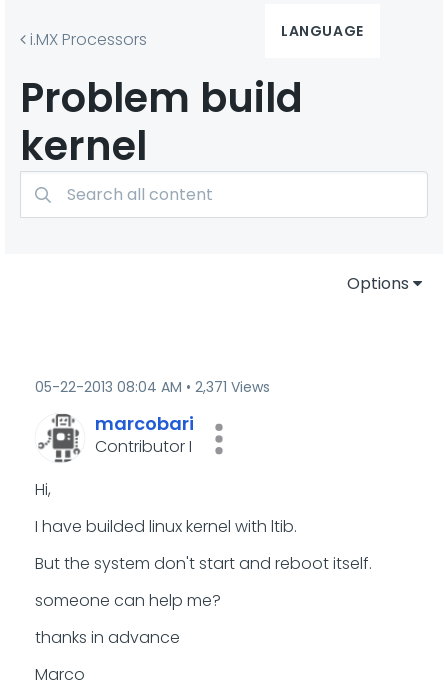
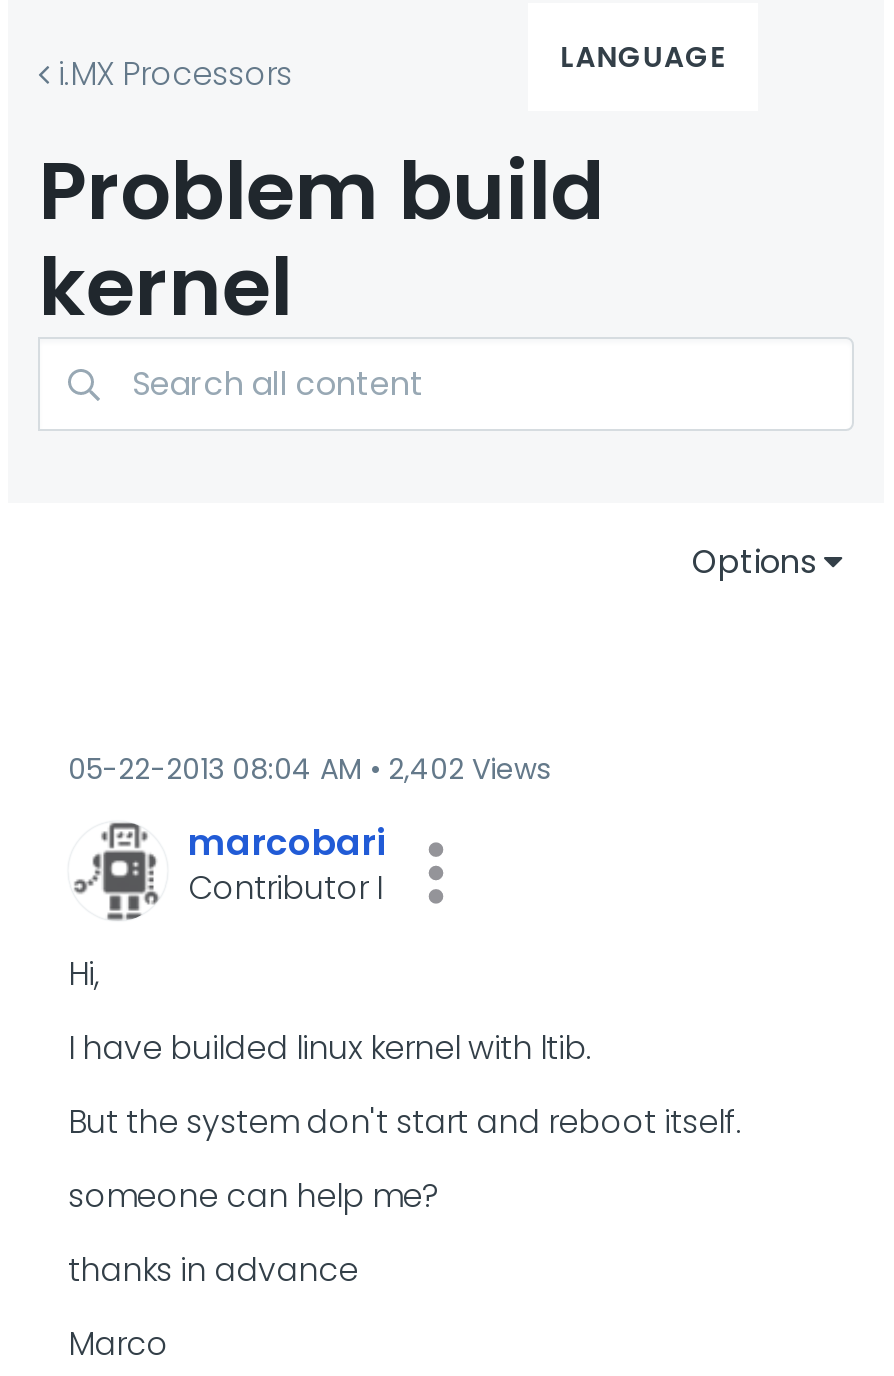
[35,377,270,397] 05-22-2013 08:04 AM 2,371 Views -> [68,749,550,789] 05-22-2013 08:04 AM 2,402 Views

